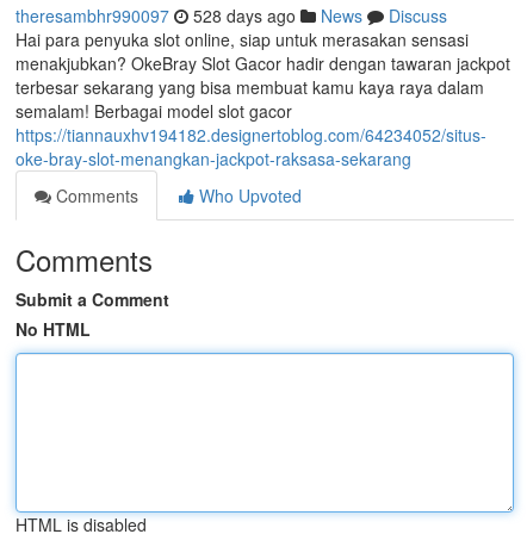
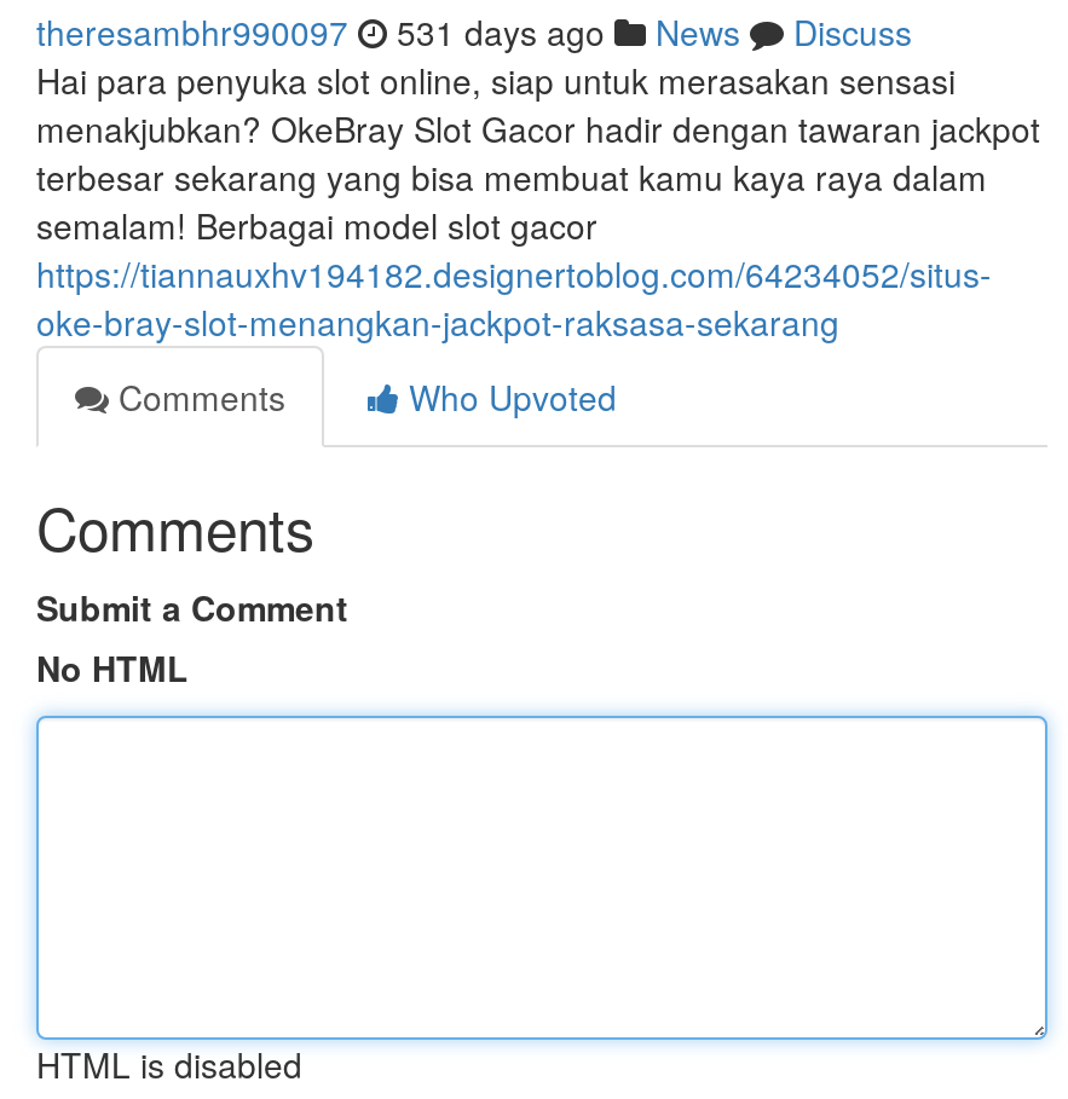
[15,4,447,27] theresambhr990097 528 days ago News Discuss -> [36,7,912,56] theresambhr990097 531 days ago News Discuss

